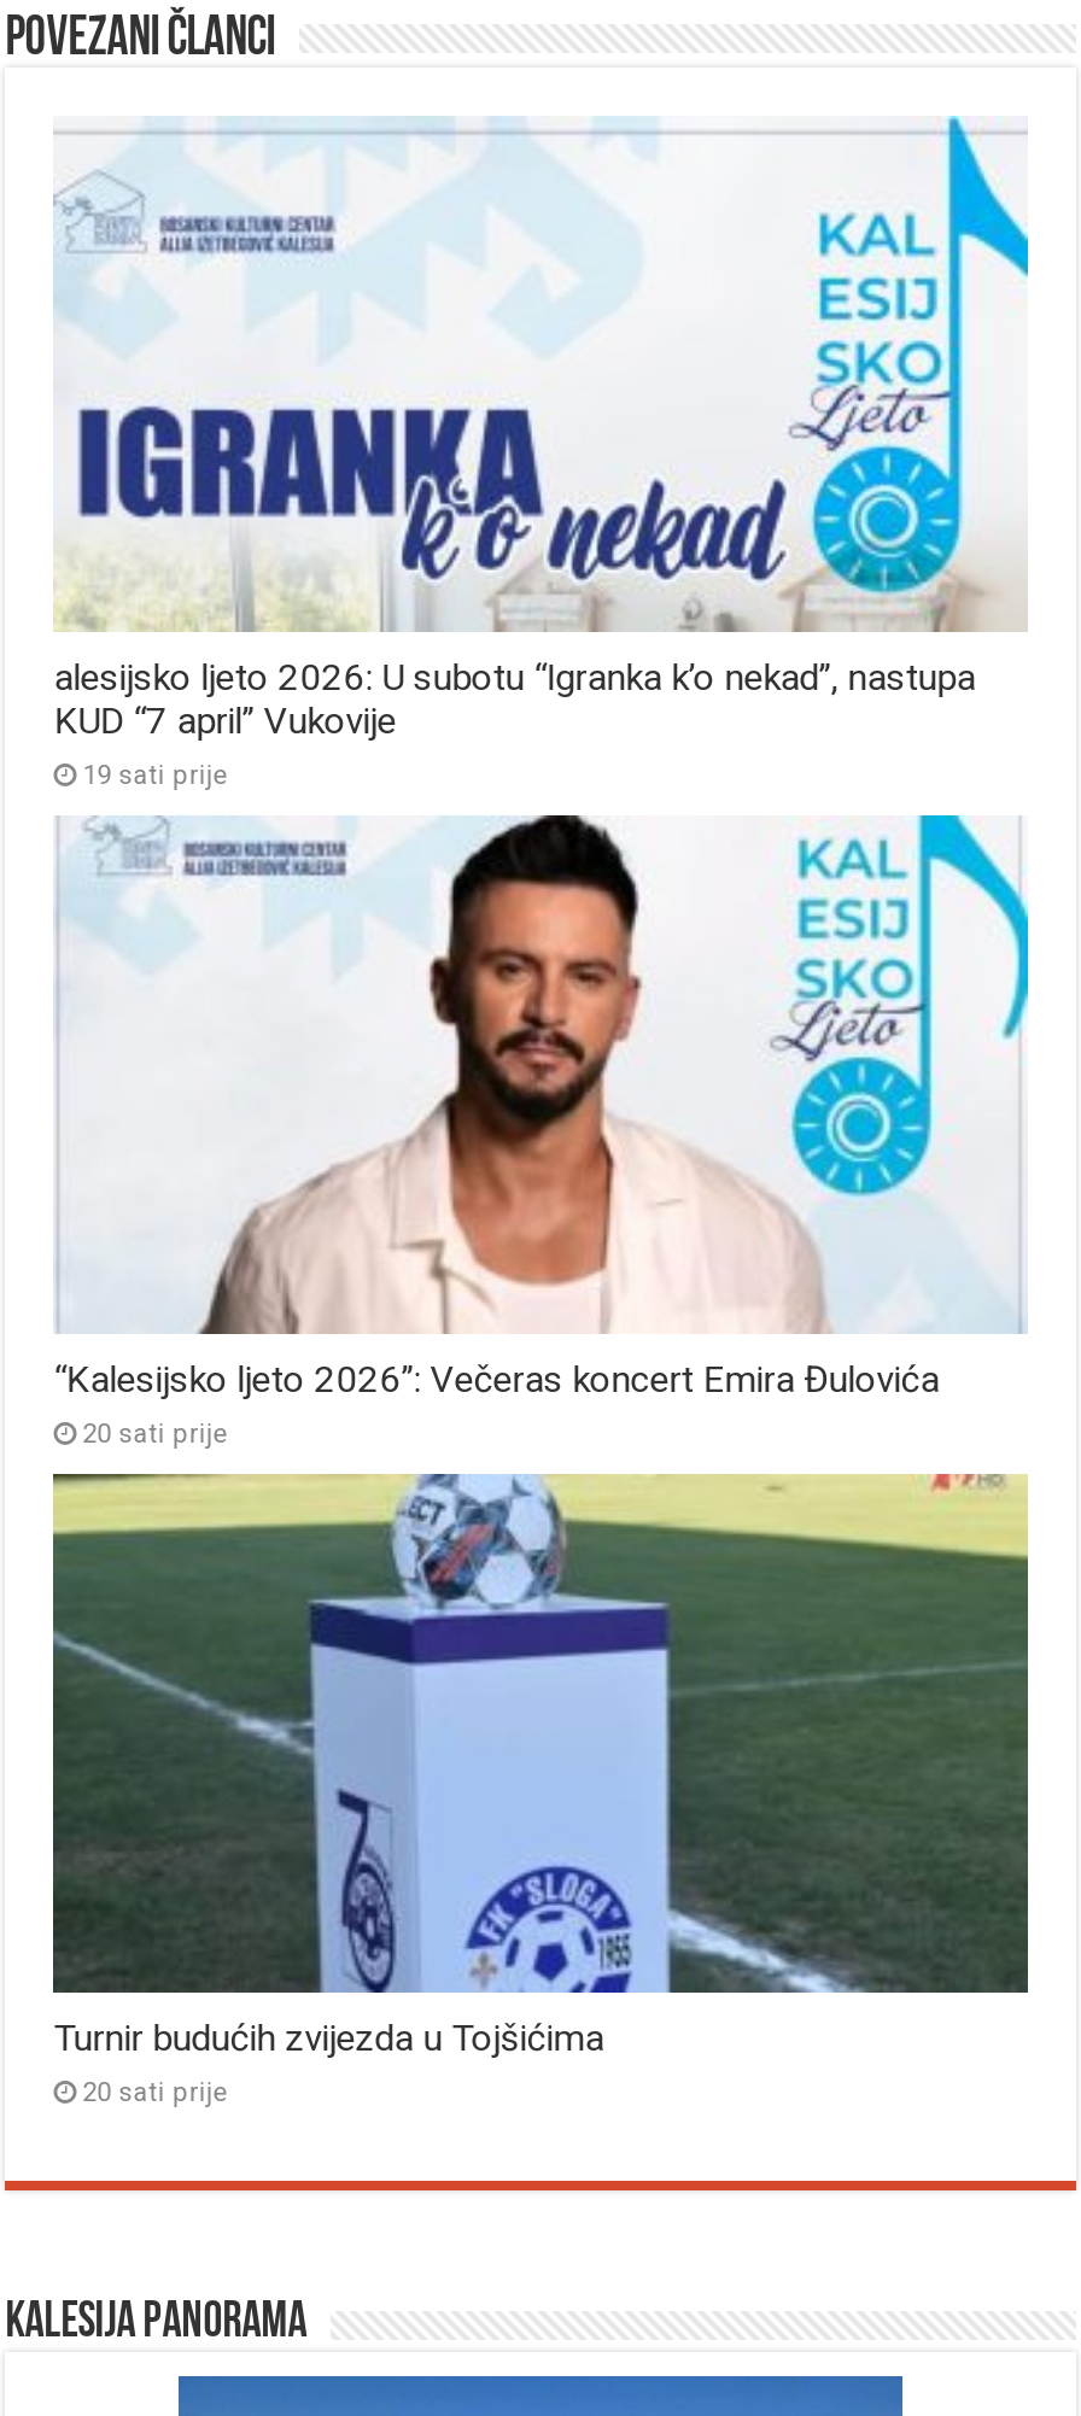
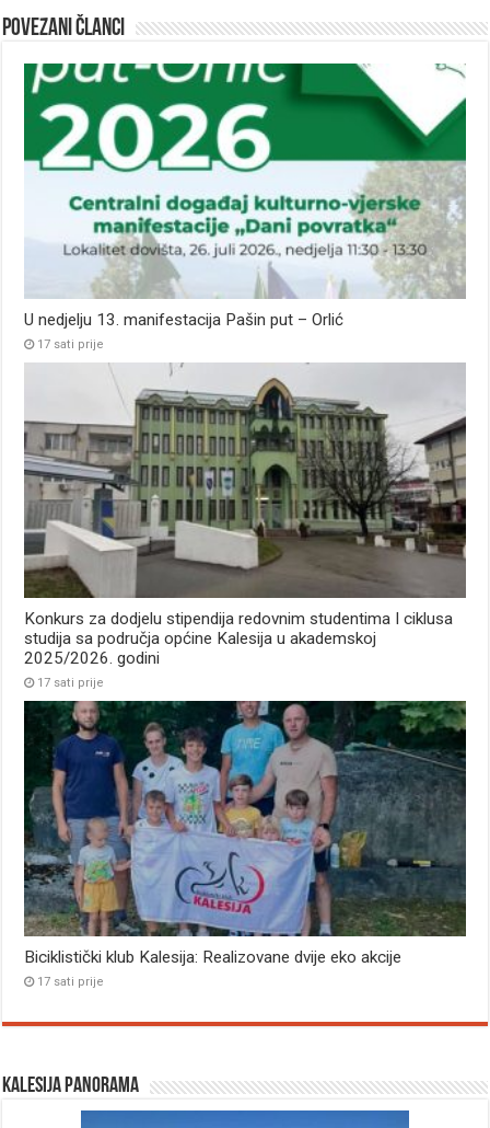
[53,115,1030,793] [image] | alesijsko ljeto 2026: U subotu “Igranka k’o nekad”, nastupa | KUD “7 april” Vukovije | 19 sati prije -> [23,62,467,352] [image] | U nedjelju 13. manifestacija Pašin put – Orlić | 17 sati prije
[53,776,1030,1256] [image] -> [23,362,467,601] [image]
[54,1359,939,1451] “Kalesijsko ljeto 2026”: Večeras koncert Emira Đulovića | 20 sati prije -> [24,609,453,690] Konkurs za dodjelu stipendija redovnim studentima I ciklusa | studija sa područja općine Kalesija u akademskoj | 2025/2026. godini | 17 sati prije
[51,1473,1028,2109] [image] | Turnir budućih zvijezda u Tojšićima | 20 sati prije -> [24,700,467,989] [image] | Biciklistički klub Kalesija: Realizovane dvije eko akcije | 17 sati prije

